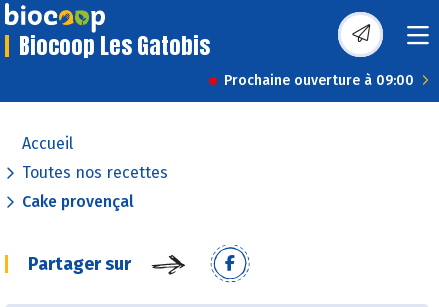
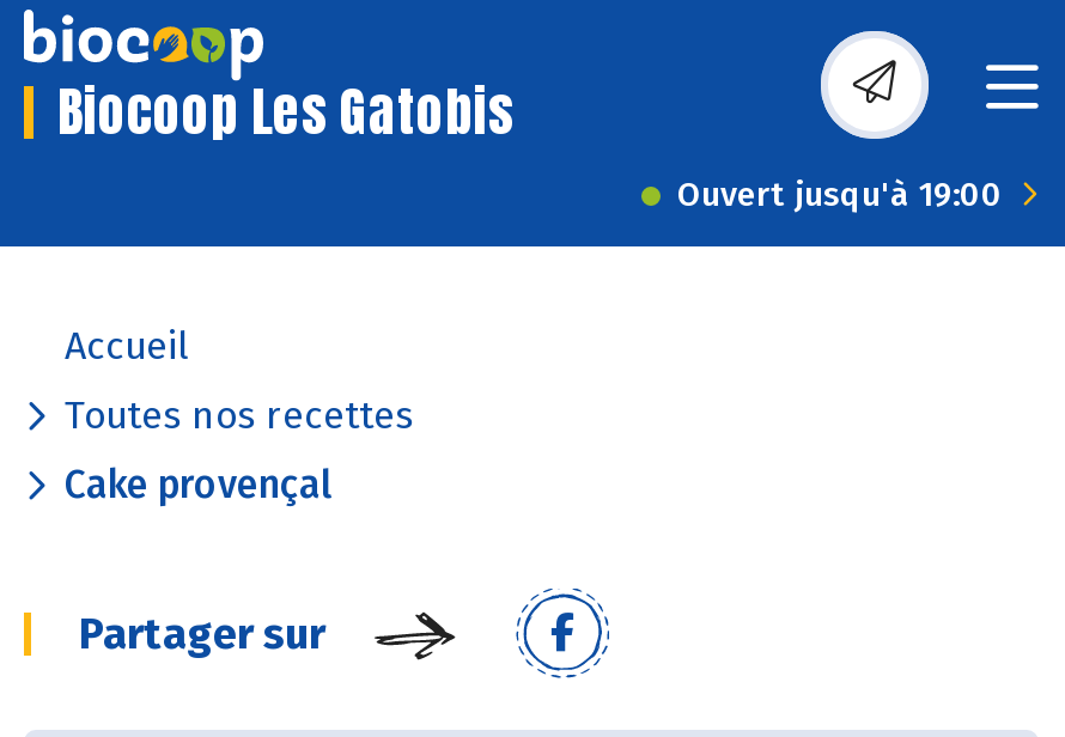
[224,72,414,89] Prochaine ouverture à 09:00 -> [677,175,1003,215] Ouvert jusqu'à 19:00

